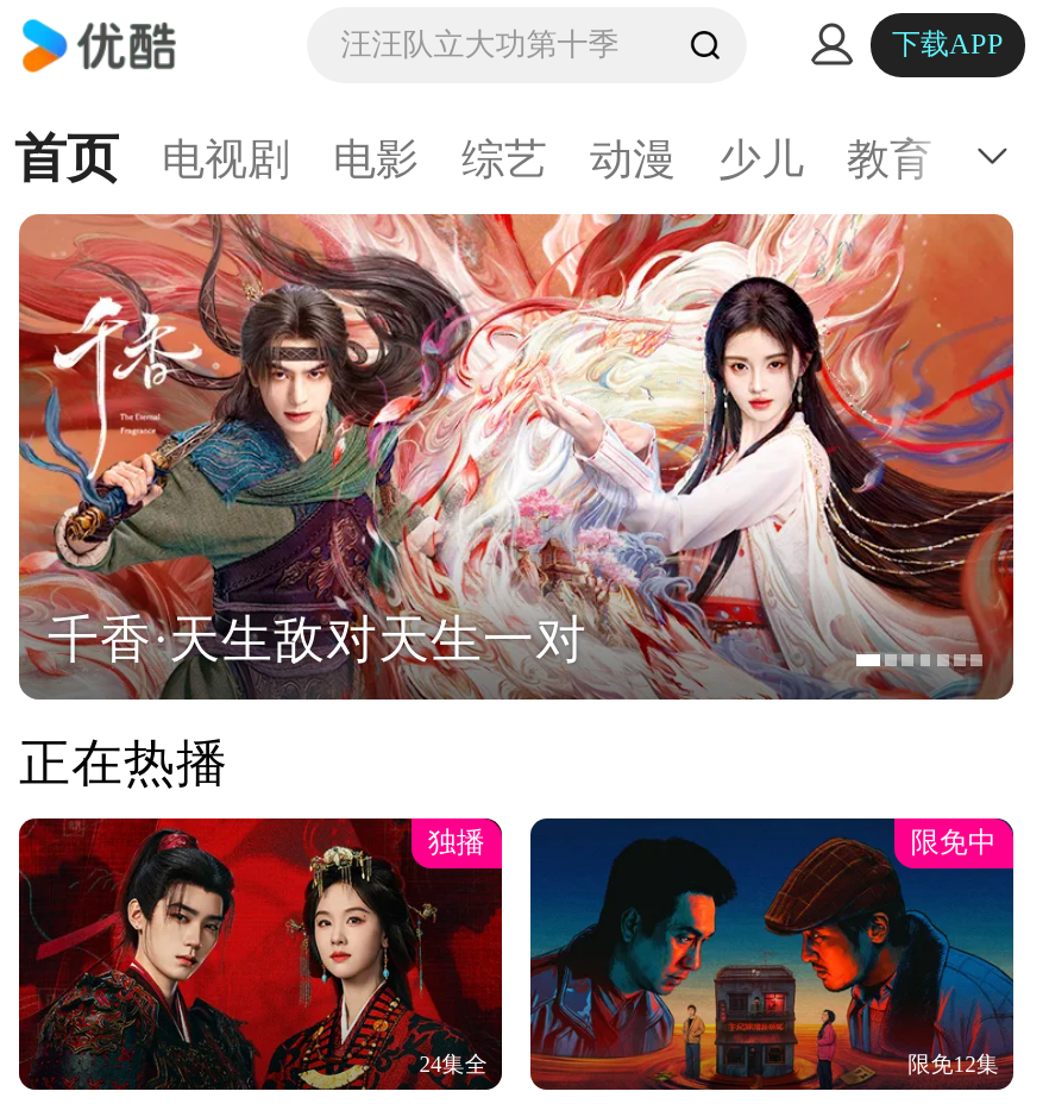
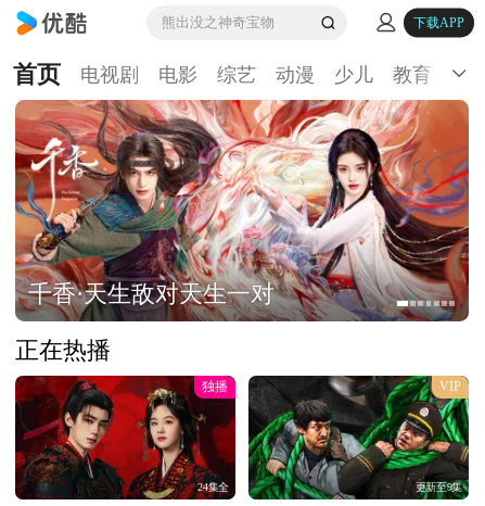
[341,26,619,62] 汪汪队立大功第十季 -> [162,14,275,30] 熊出没之神奇宝物
[528,818,1016,1090] [image] | 限免中 -> [247,375,470,501] [image] | VIP
[908,1050,999,1076] 限免12集 -> [415,481,462,493] 更新至9集

